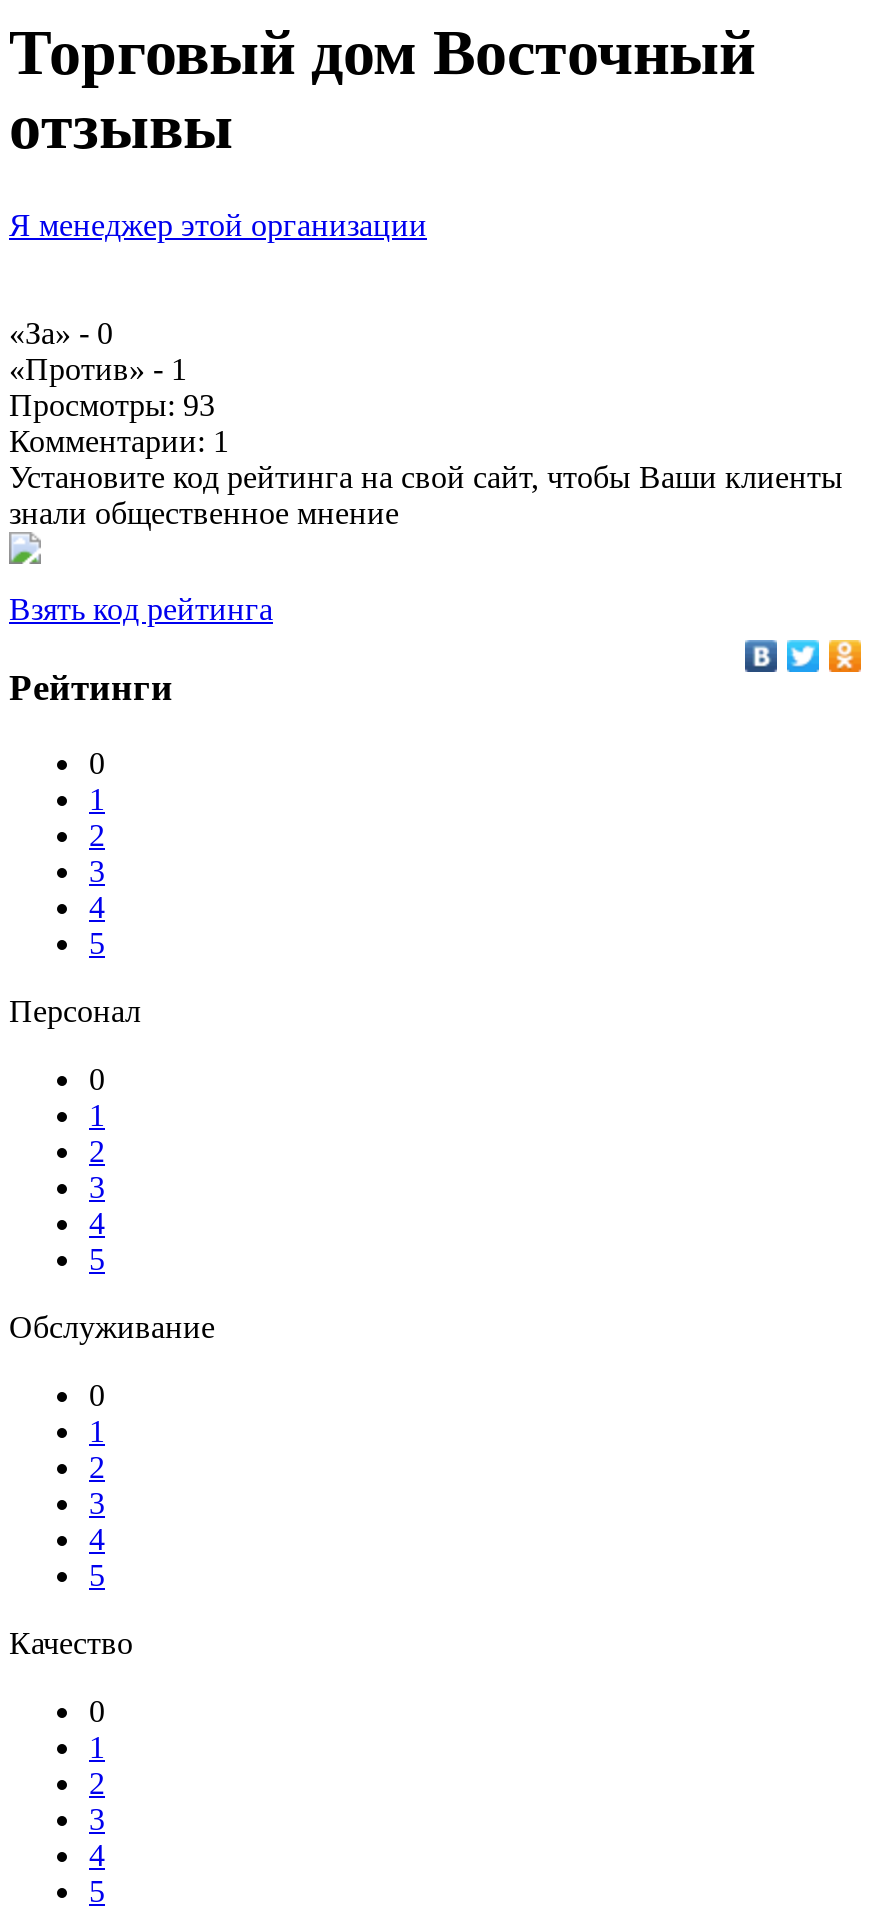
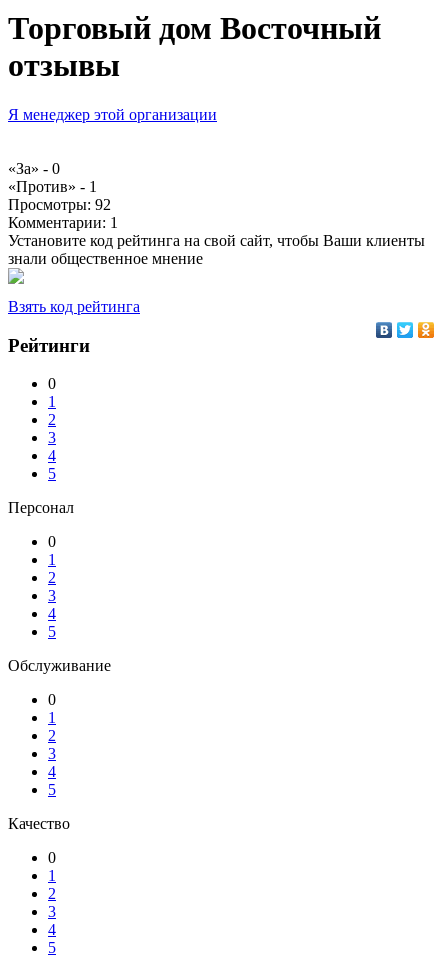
[9,388,215,422] Просмотры: 93 -> [8,196,111,213] Просмотры: 92

